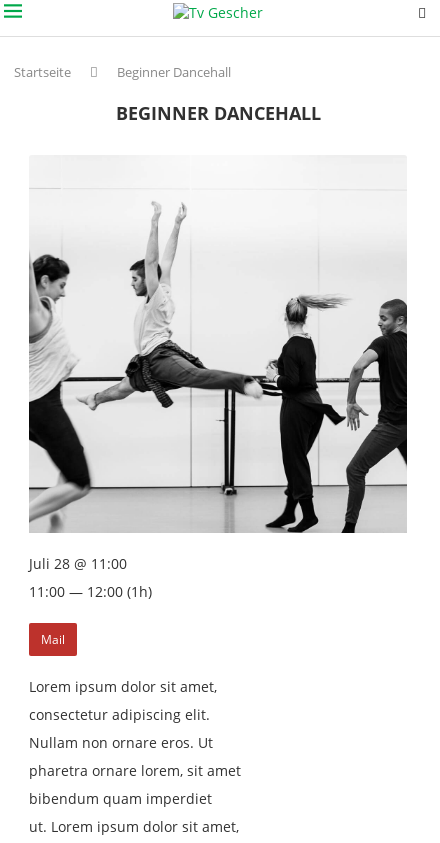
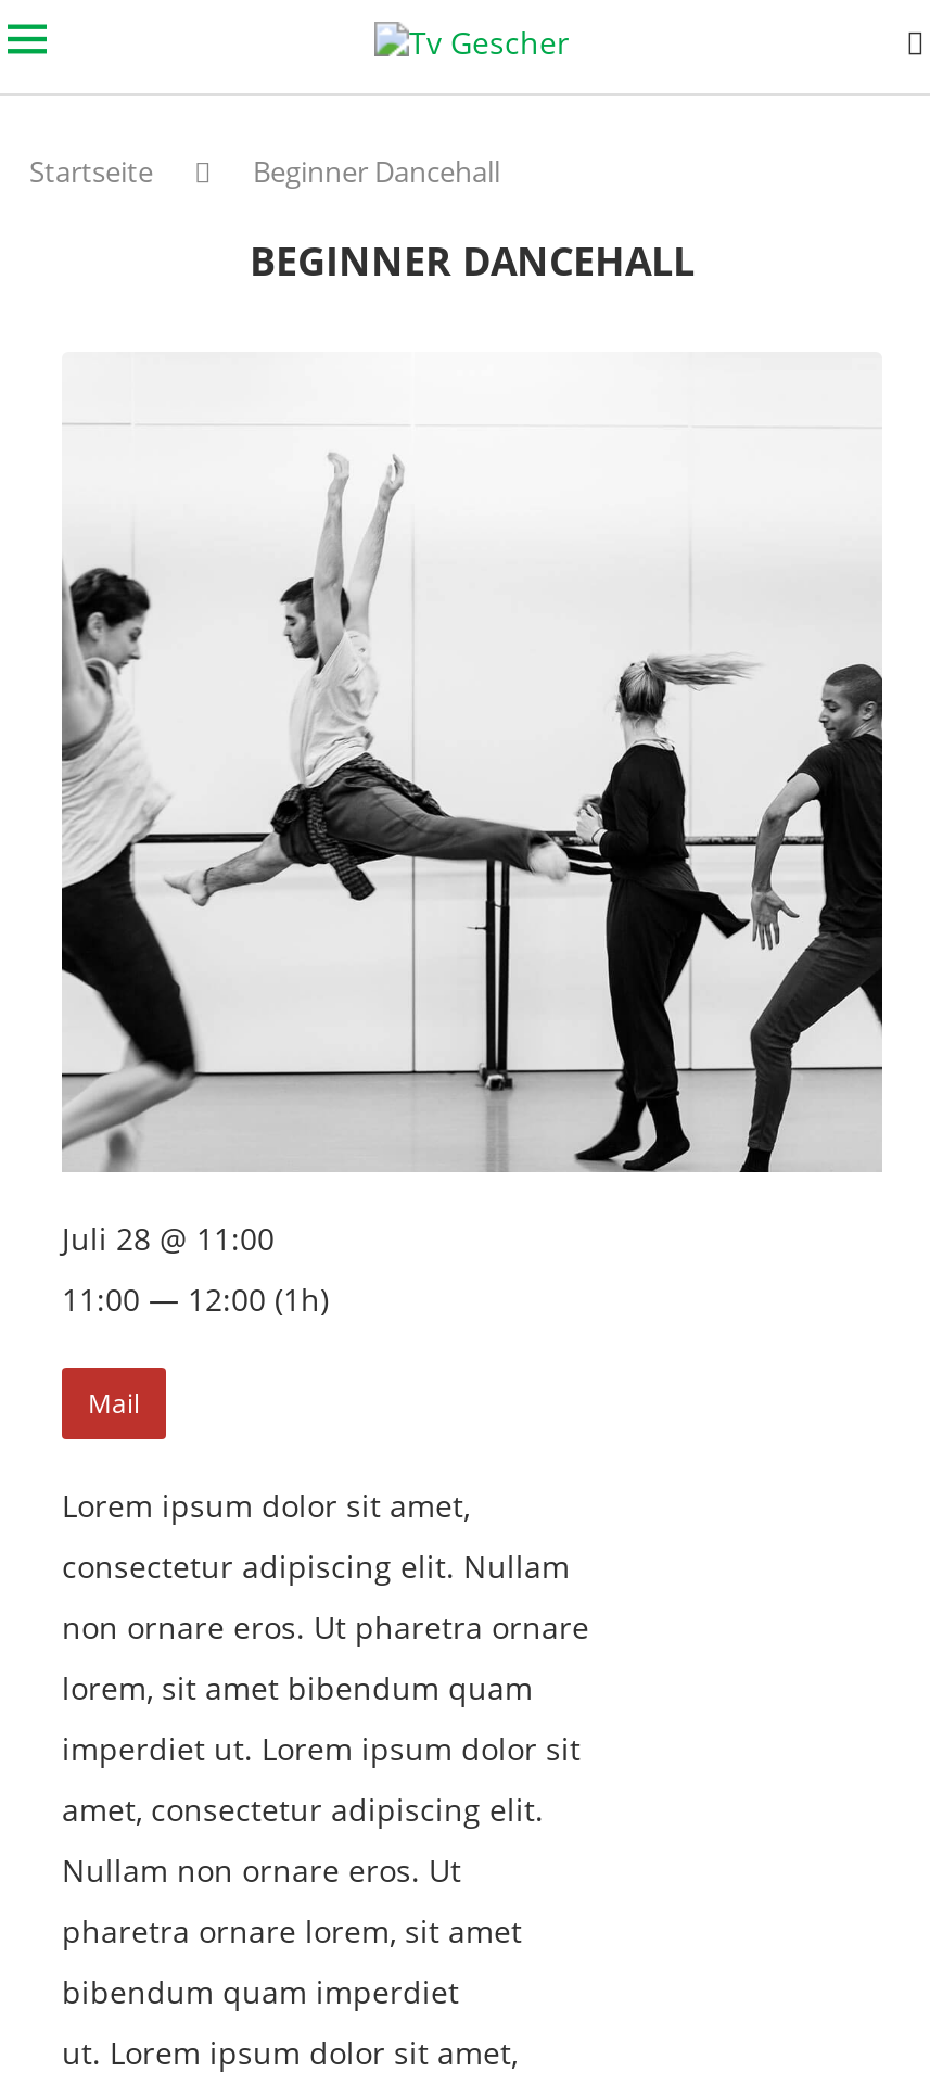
[29,705,210,724] consectetur adipiscing elit. -> [62,1546,589,1830] consectetur adipiscing elit. Nullam | non ornare eros. Ut pharetra ornare | lorem, sit amet bibendum quam | imperdiet ut. Lorem ipsum dolor sit | amet, consectetur adipiscing elit.

